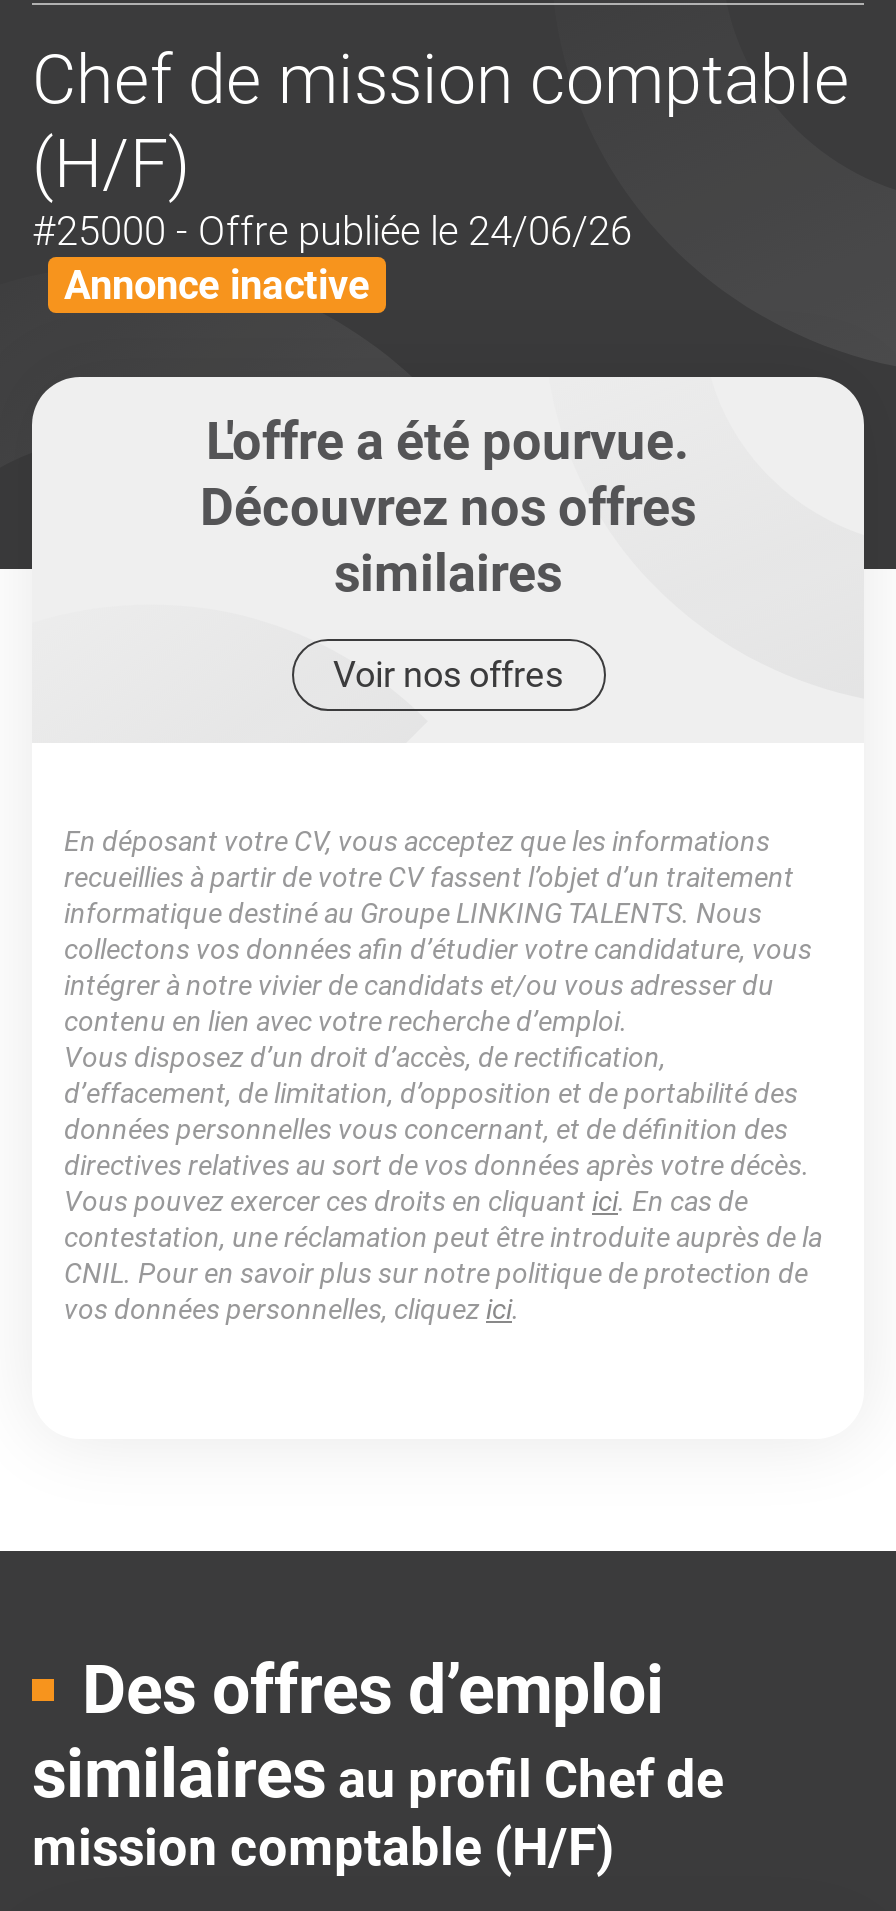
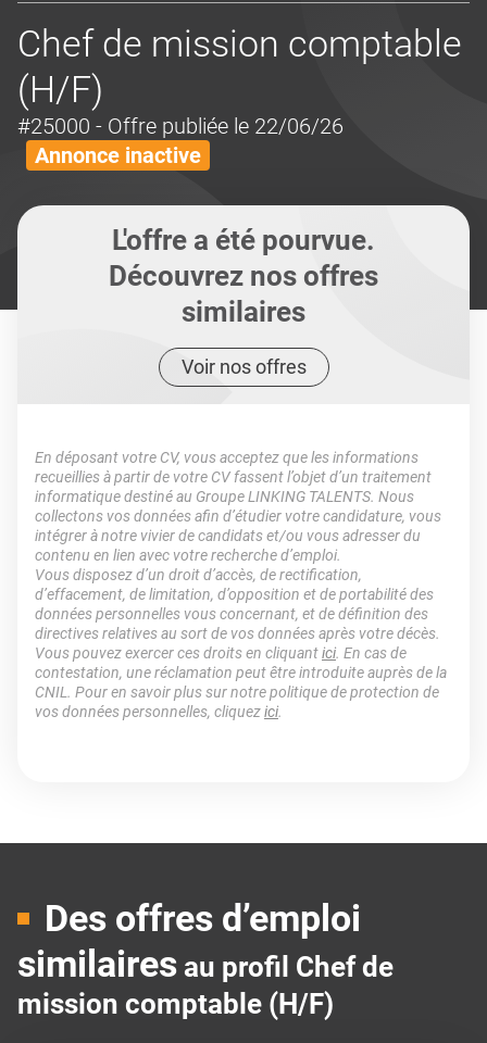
[32,207,632,255] #25000 - Offre publiée le 24/06/26 -> [17,113,344,139] #25000 - Offre publiée le 22/06/26

